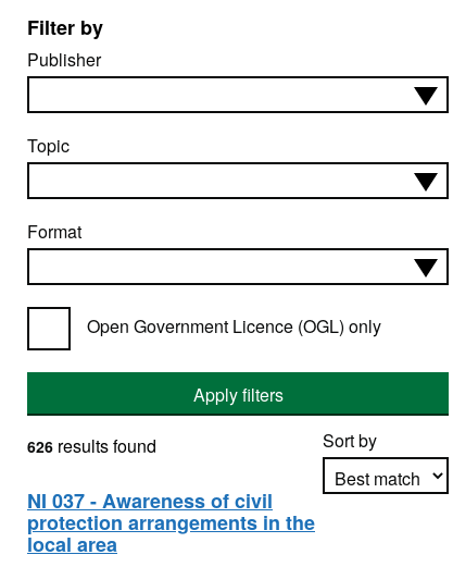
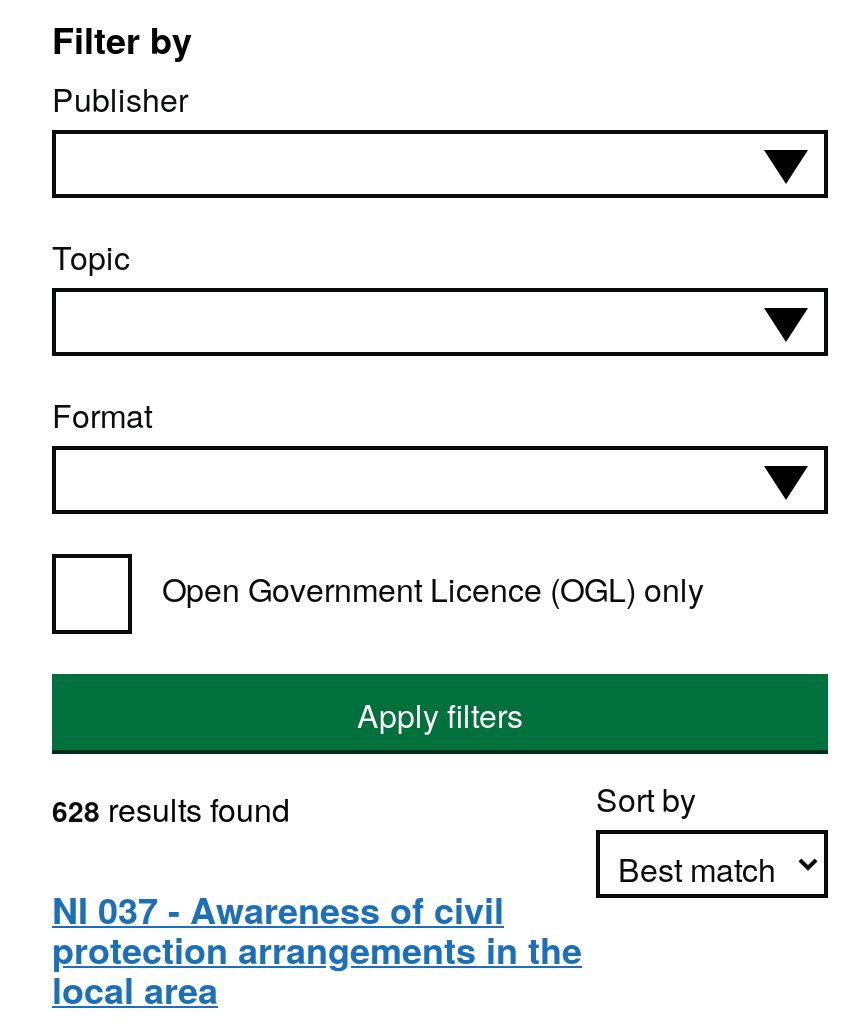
[27,433,156,458] 626 results found -> [52,786,290,832] 628 results found

